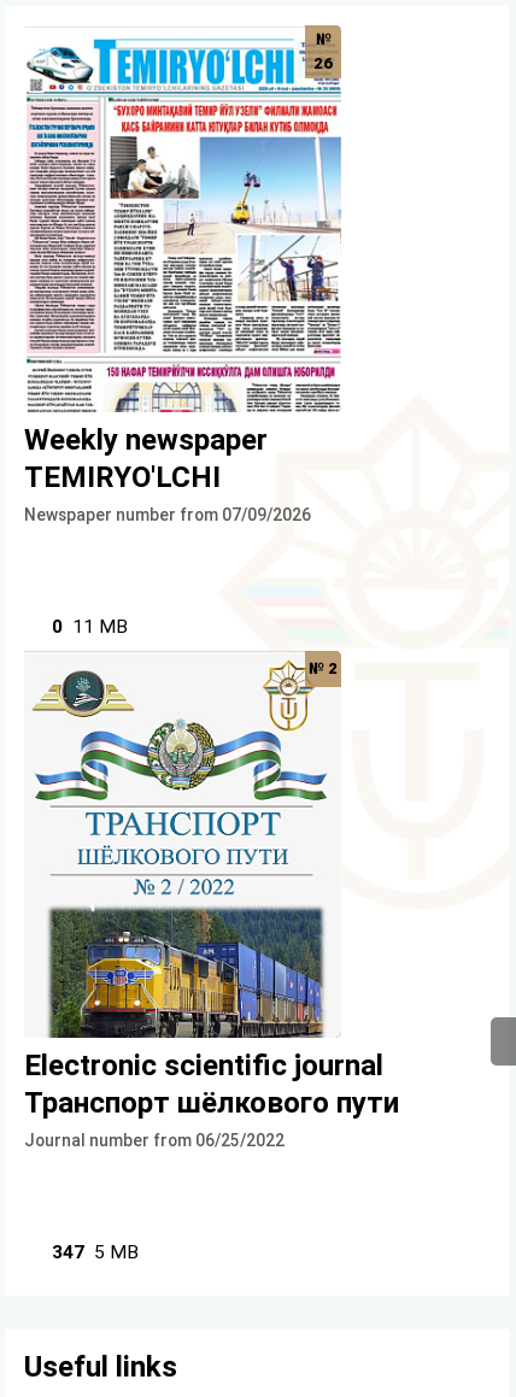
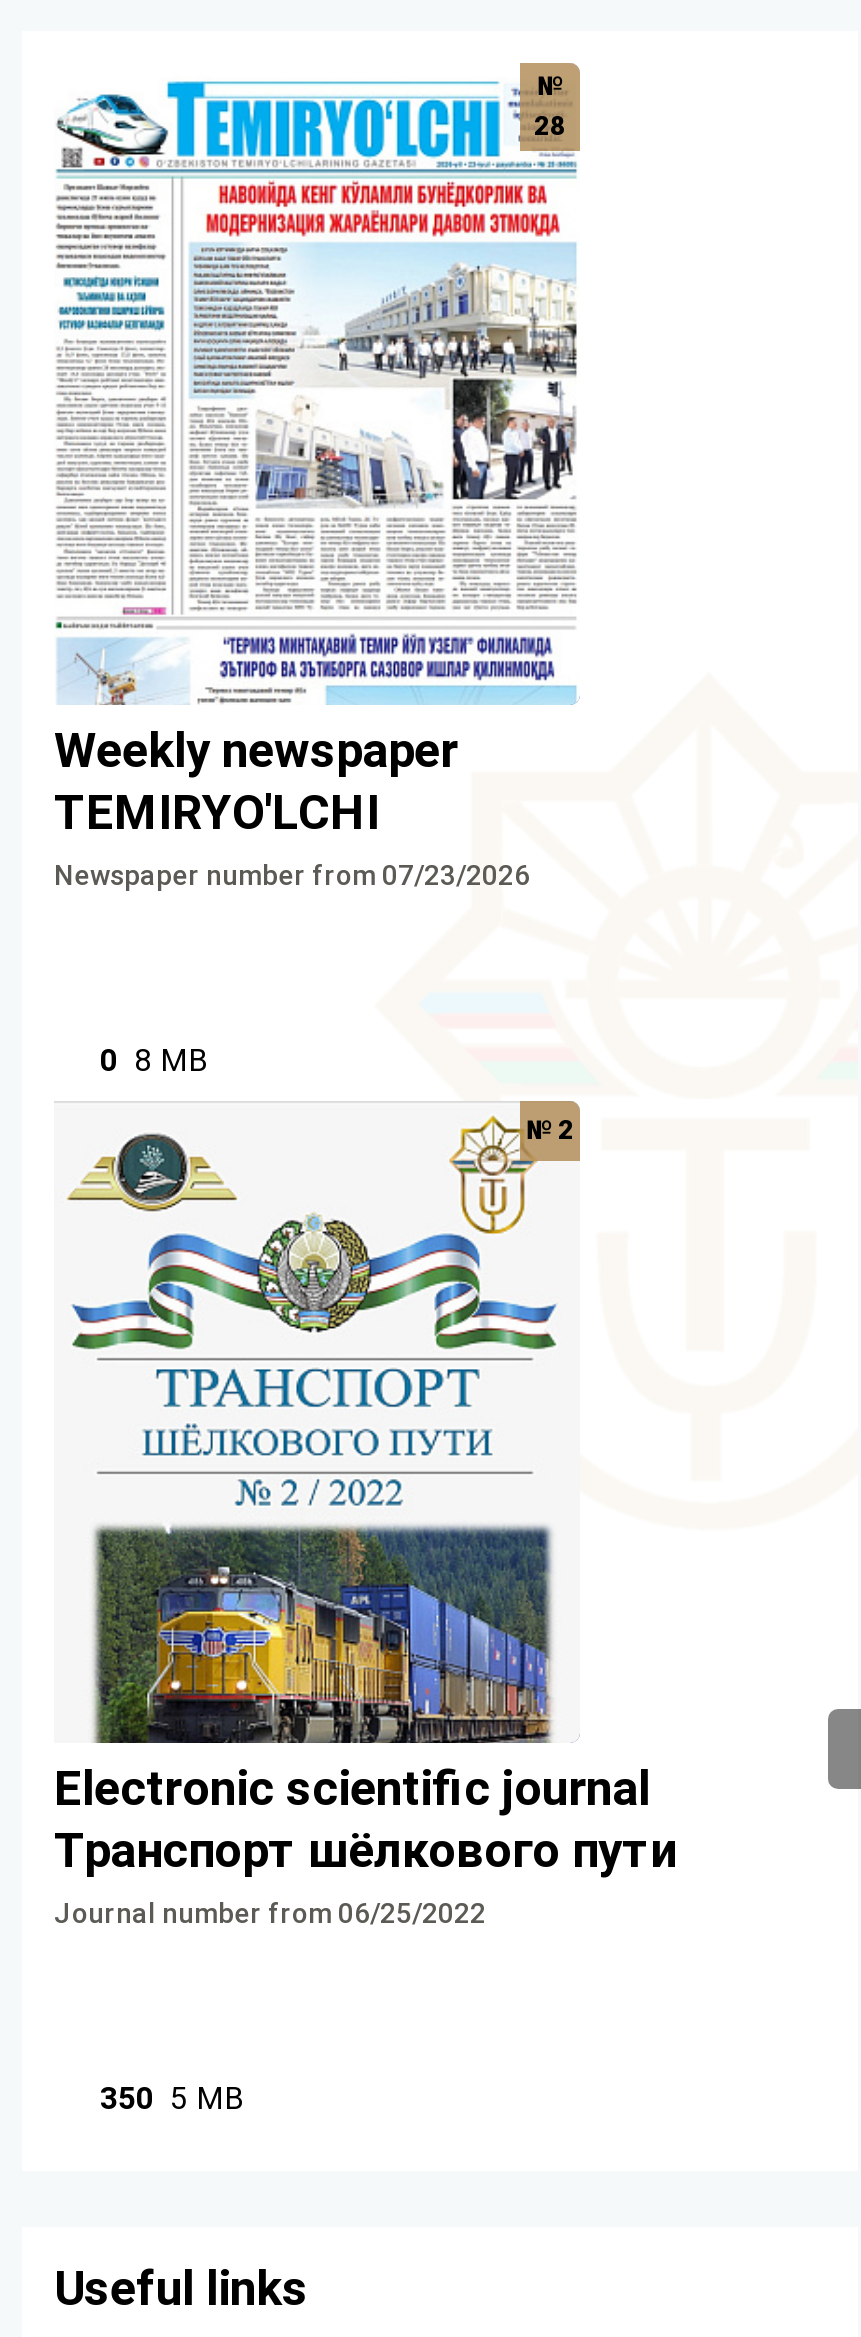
[25,36,342,413] [image] | 26 -> [56,79,578,705] [image] | 28
[24,505,311,524] Newspaper number from 07/09/2026 -> [54,858,530,890] Newspaper number from 07/23/2026
[52,615,128,637] 0 11 MB -> [100,1042,208,1078] 0 8 MB
[52,1241,139,1263] 347 5 MB -> [100,2080,244,2116] 350 5 MB

